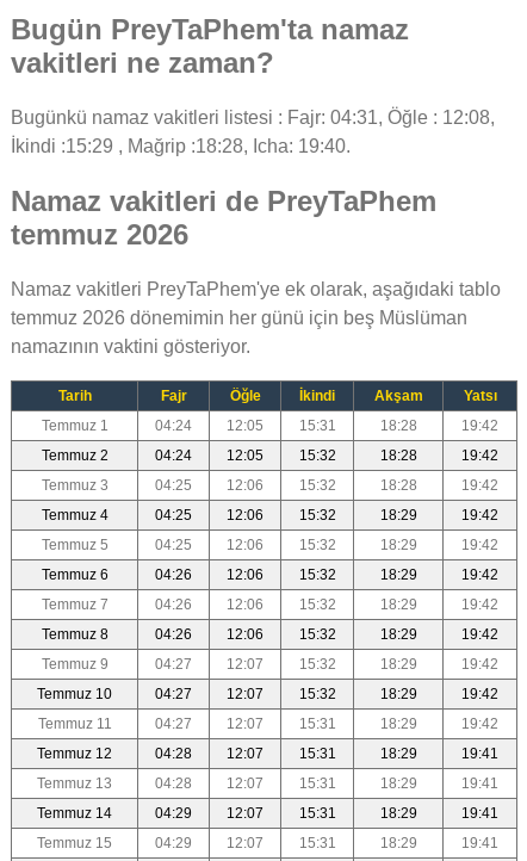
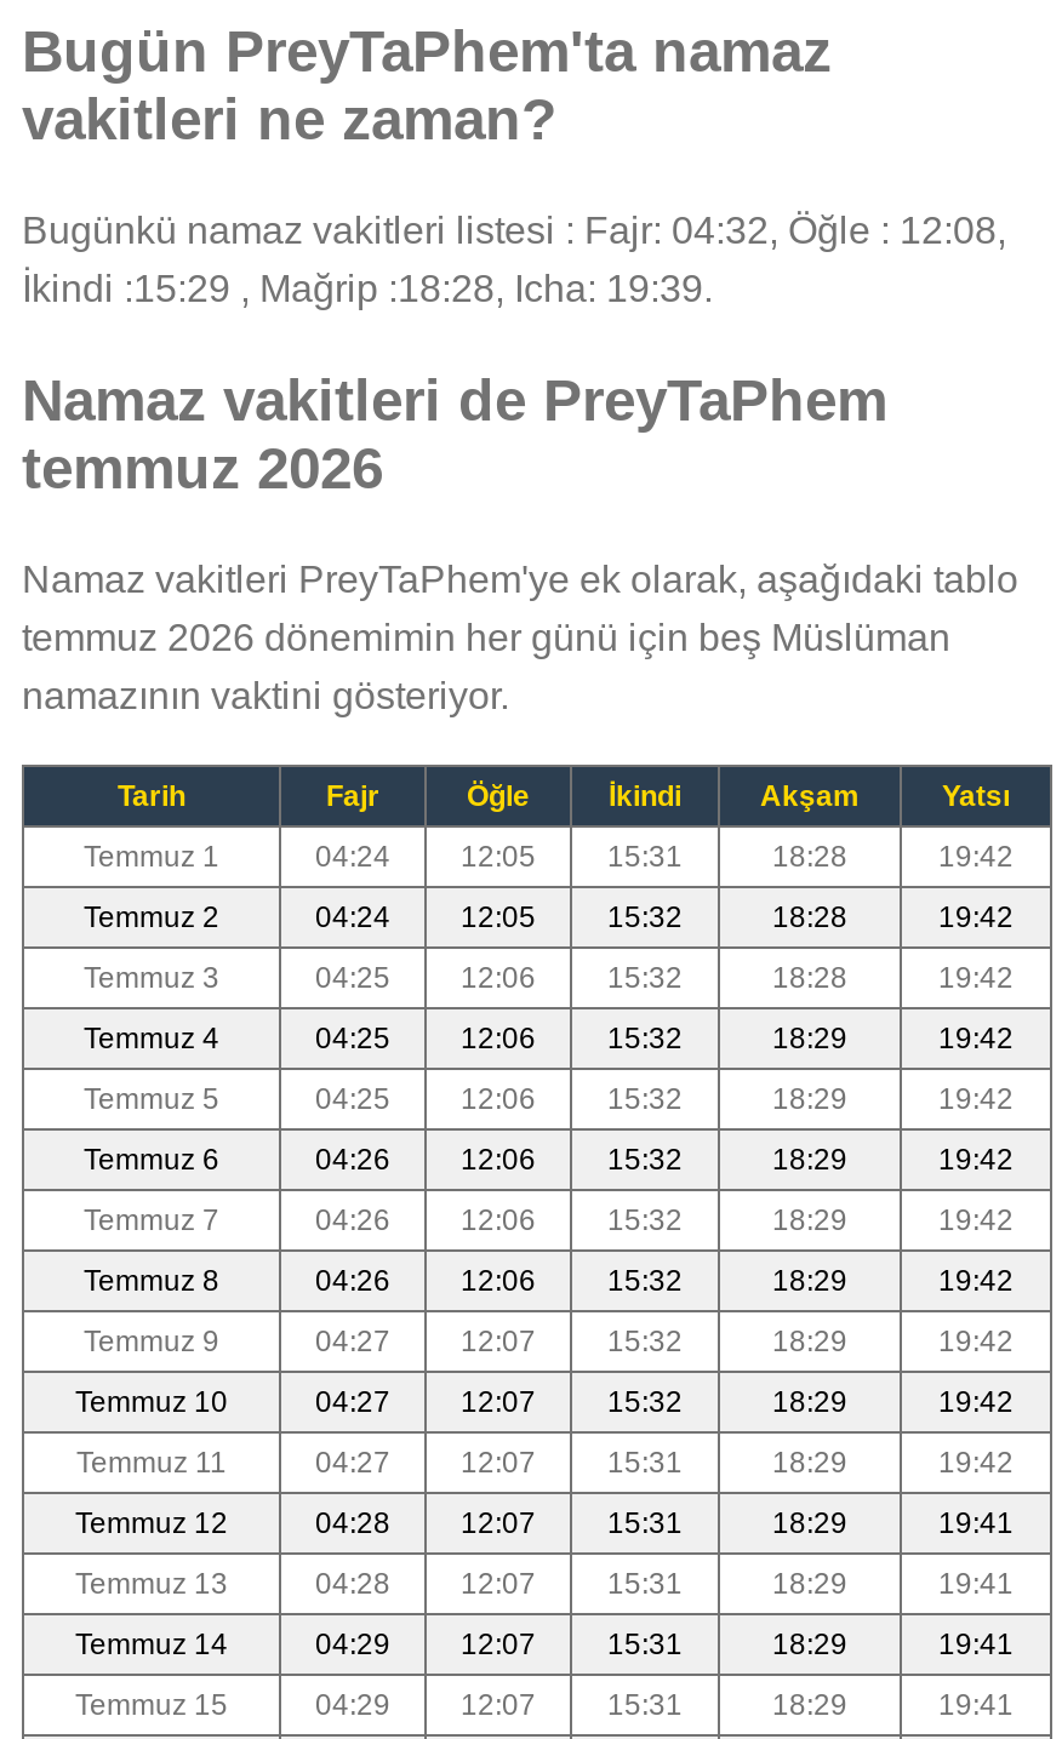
[11,107,495,127] Bugünkü namaz vakitleri listesi : Fajr: 04:31, Öğle : 12:08, -> [22,209,1006,250] Bugünkü namaz vakitleri listesi : Fajr: 04:32, Öğle : 12:08,
[11,136,351,156] İkindi :15:29 , Mağrip :18:28, Icha: 19:40. -> [22,267,713,309] İkindi :15:29 , Mağrip :18:28, Icha: 19:39.

